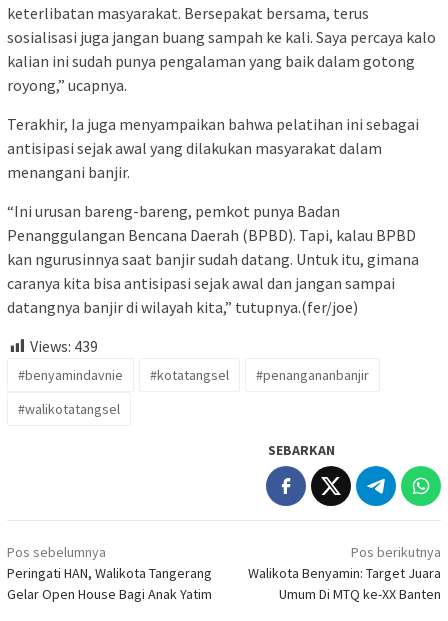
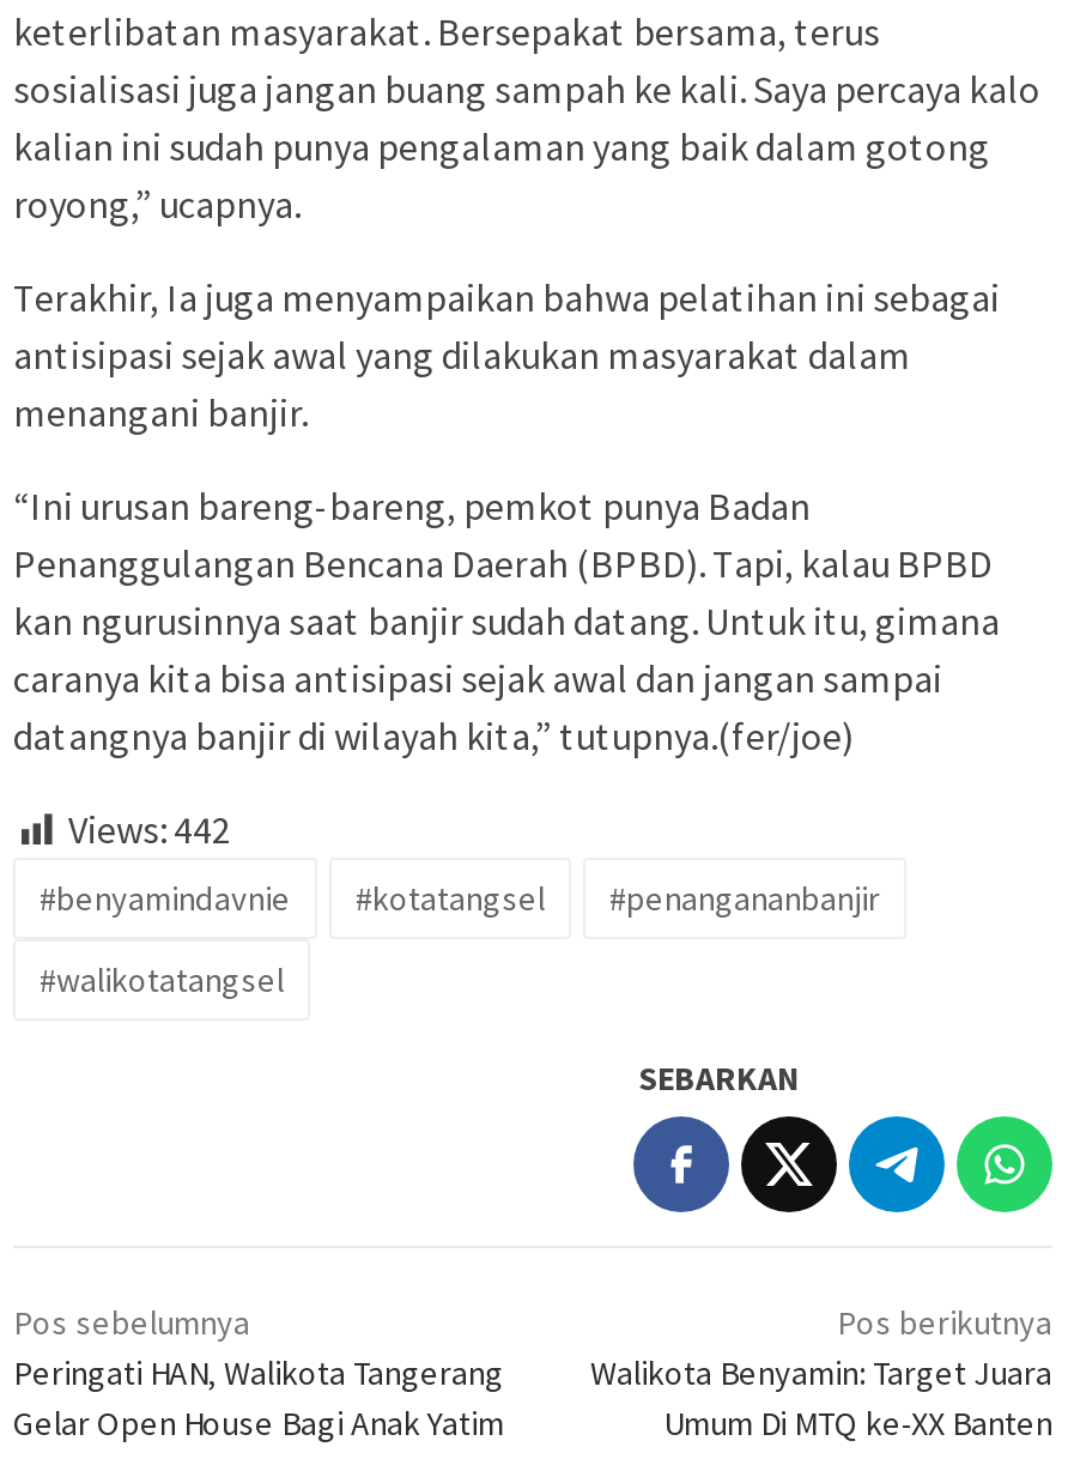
[30,336,98,356] Views: 439 -> [68,805,231,853] Views: 442

